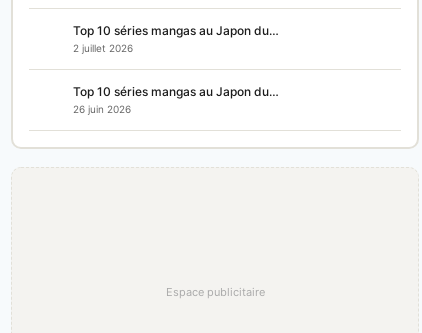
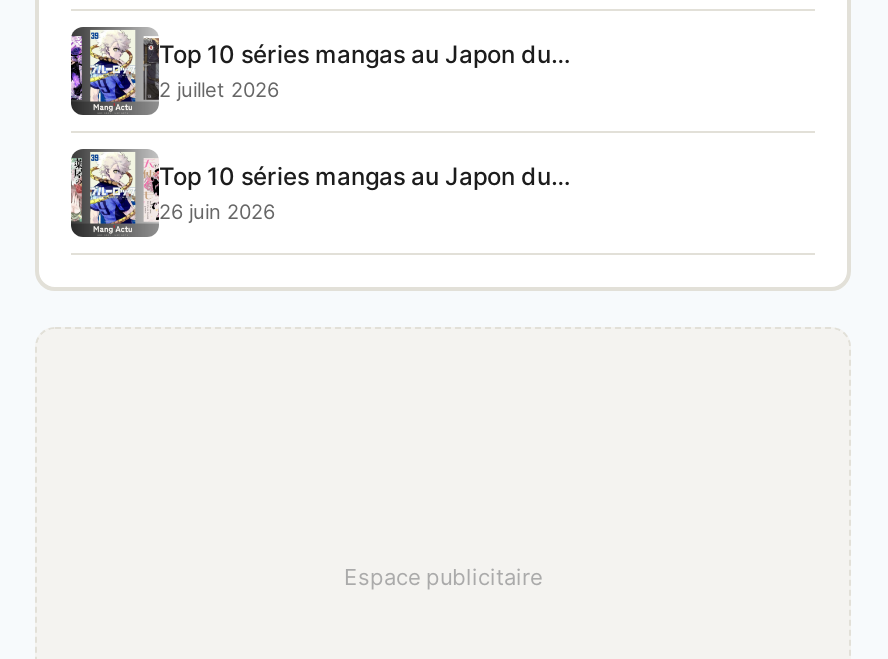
none -> [69,25,161,117] [image]
none -> [69,147,161,239] [image]

